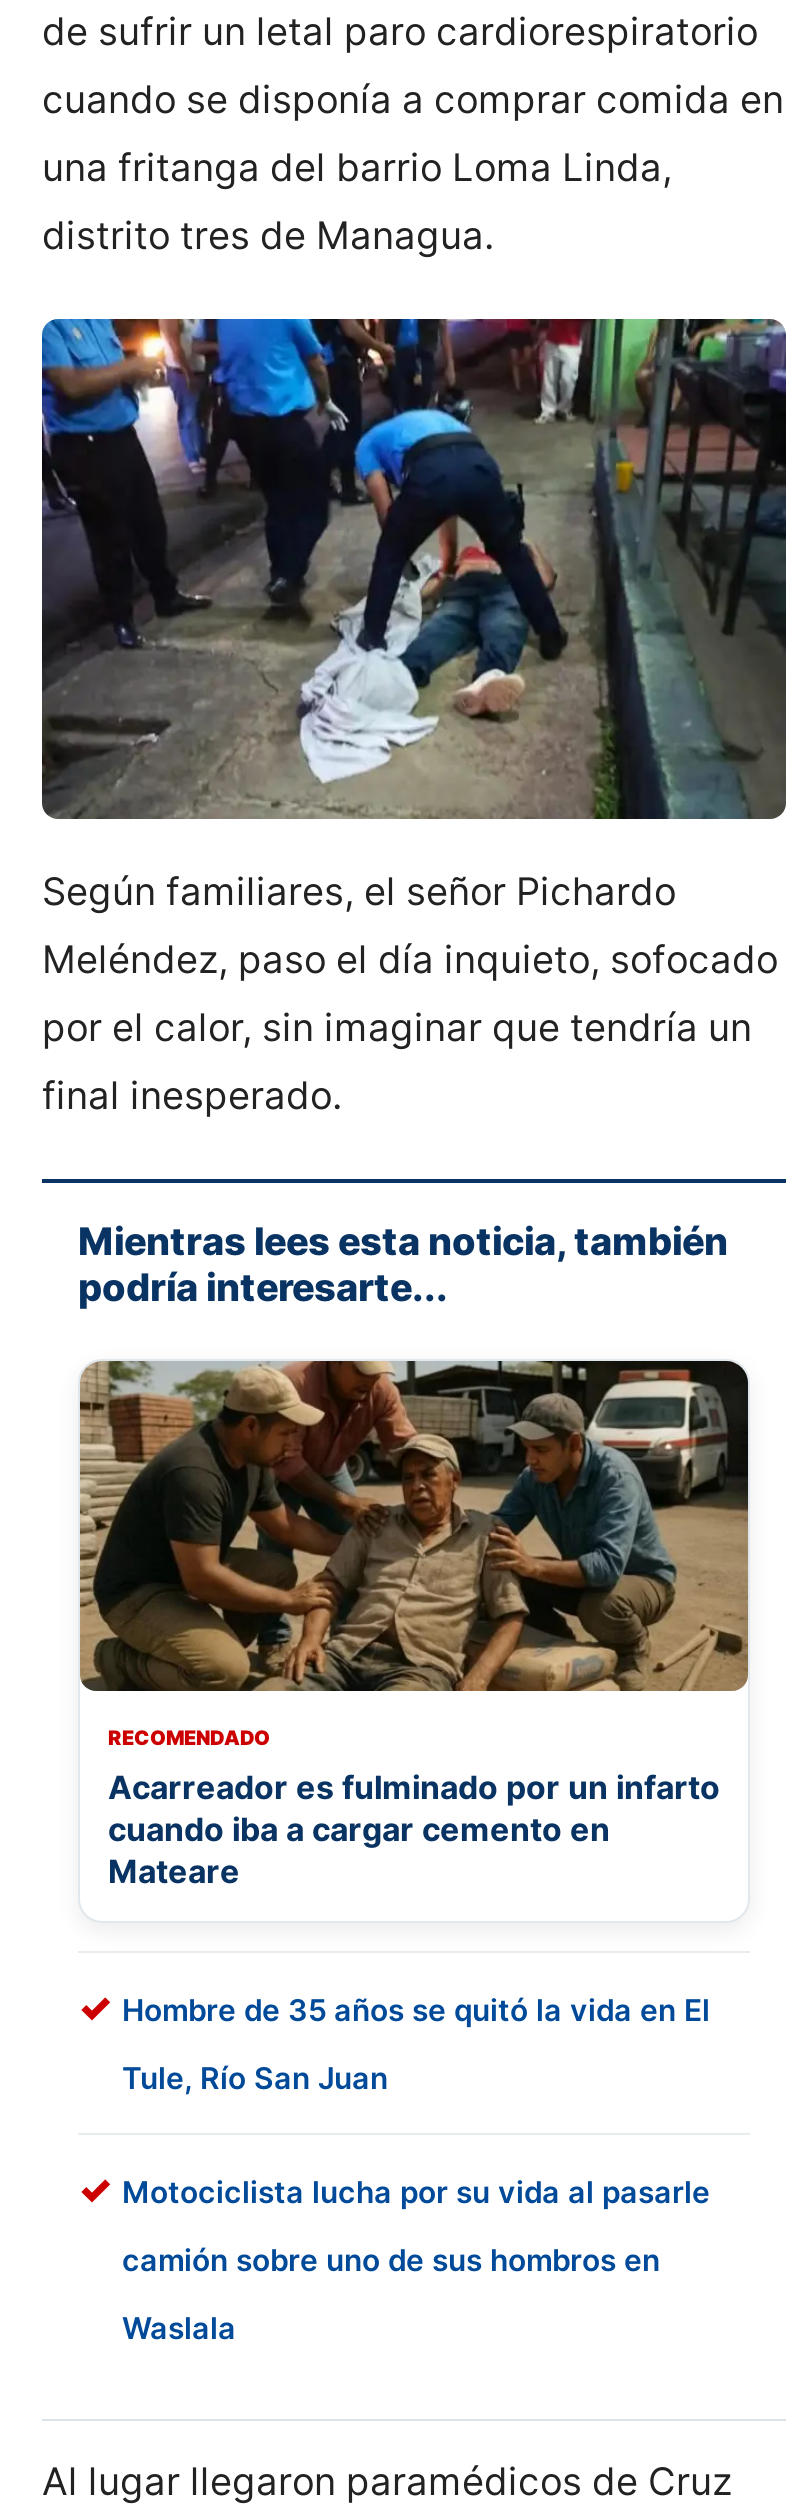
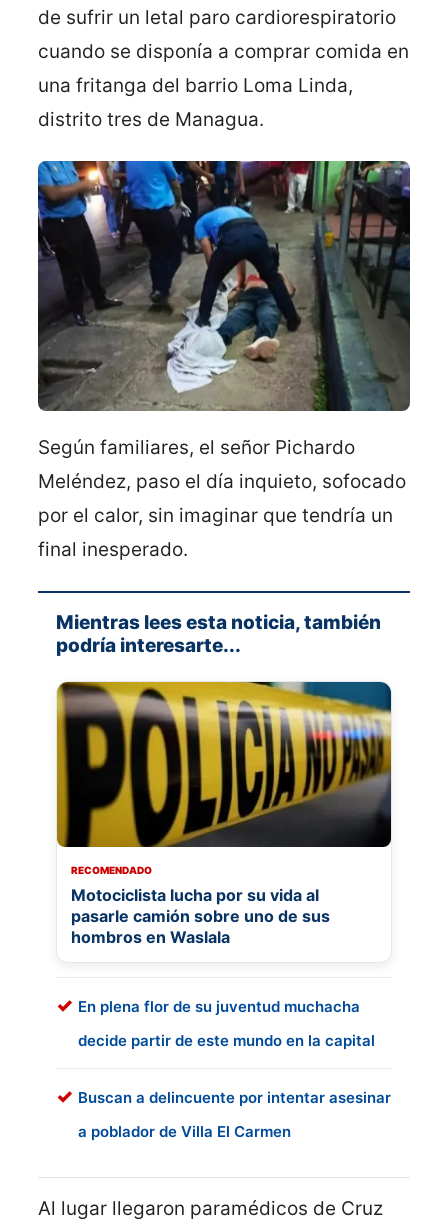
[78,1359,750,2346] [image] | Acarreador es fulminado por un infarto | cuando iba a cargar cemento en | Mateare | Hombre de 35 años se quitó la vida en El | Tule, Río San Juan | Motociclista lucha por su vida al pasarle | camión sobre uno de sus hombros en | Waslala -> [56,681,392,1140] [image] | Motociclista lucha por su vida al | pasarle camión sobre uno de sus | hombros en Waslala | En plena flor de su juventud muchacha | decide partir de este mundo en la capital | Buscan a delincuente por intentar asesinar | a poblador de Villa El Carmen

